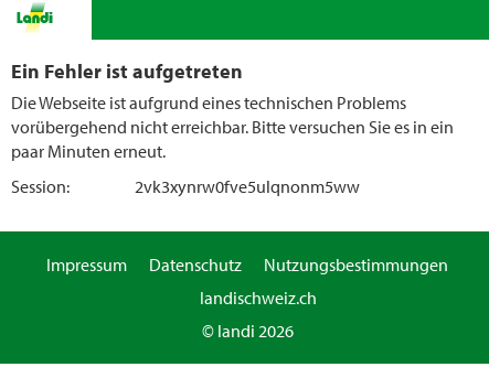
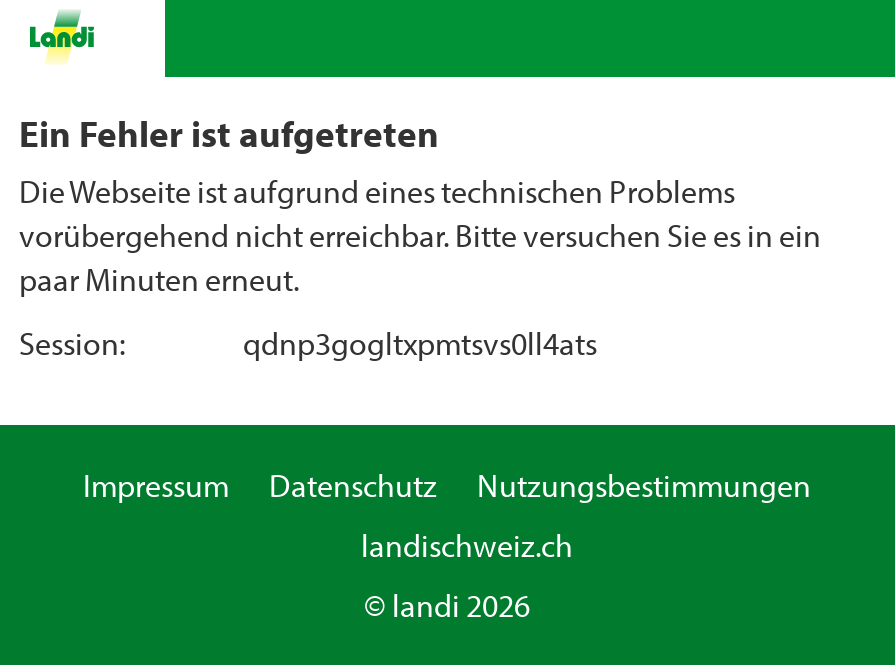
[135,175,360,197] 2vk3xynrw0fve5ulqnonm5ww -> [243,323,597,363] qdnp3gogltxpmtsvs0ll4ats

